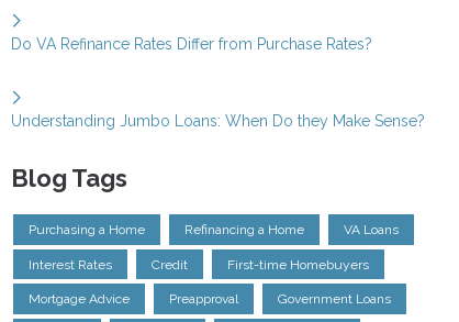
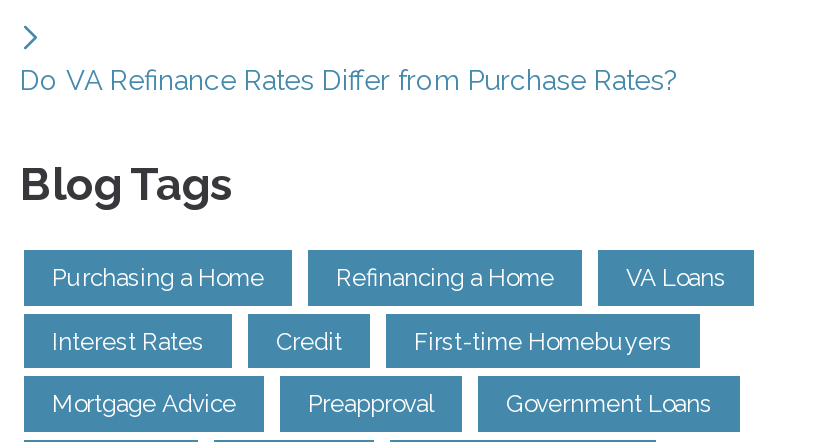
[11,112,425,130] Understanding Jumbo Loans: When Do they Make Sense? -> none

